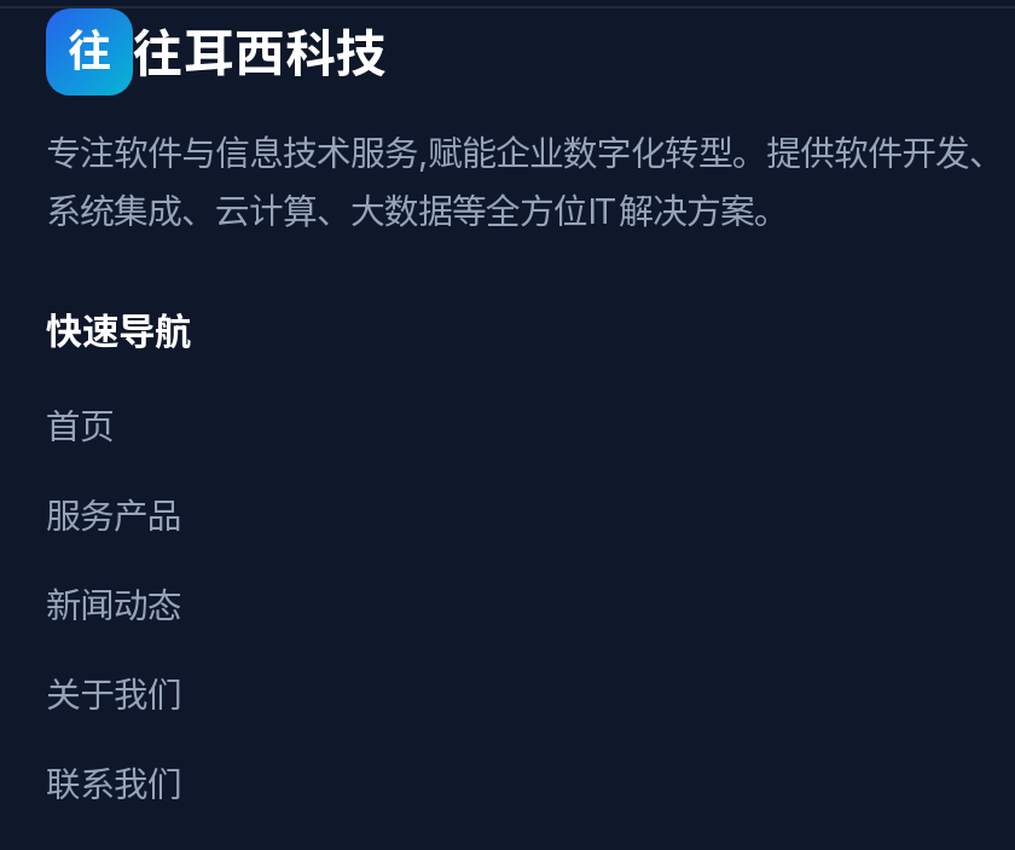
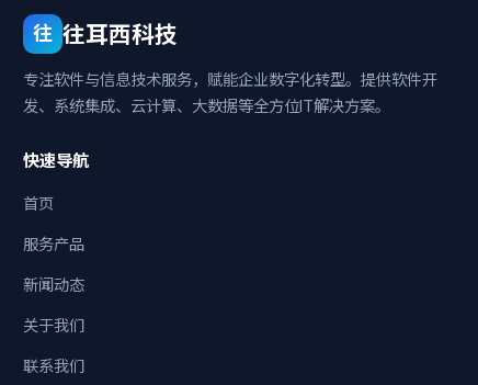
[46,132,1003,231] 专注软件与信息技术服务,赋能企业数字化转型。提供软件开发、 | 系统集成、云计算、大数据等全方位IT解决方案。 -> [23,70,437,115] 专注软件与信息技术服务，赋能企业数字化转型。提供软件开 | 发、系统集成、云计算、大数据等全方位IT解决方案。

